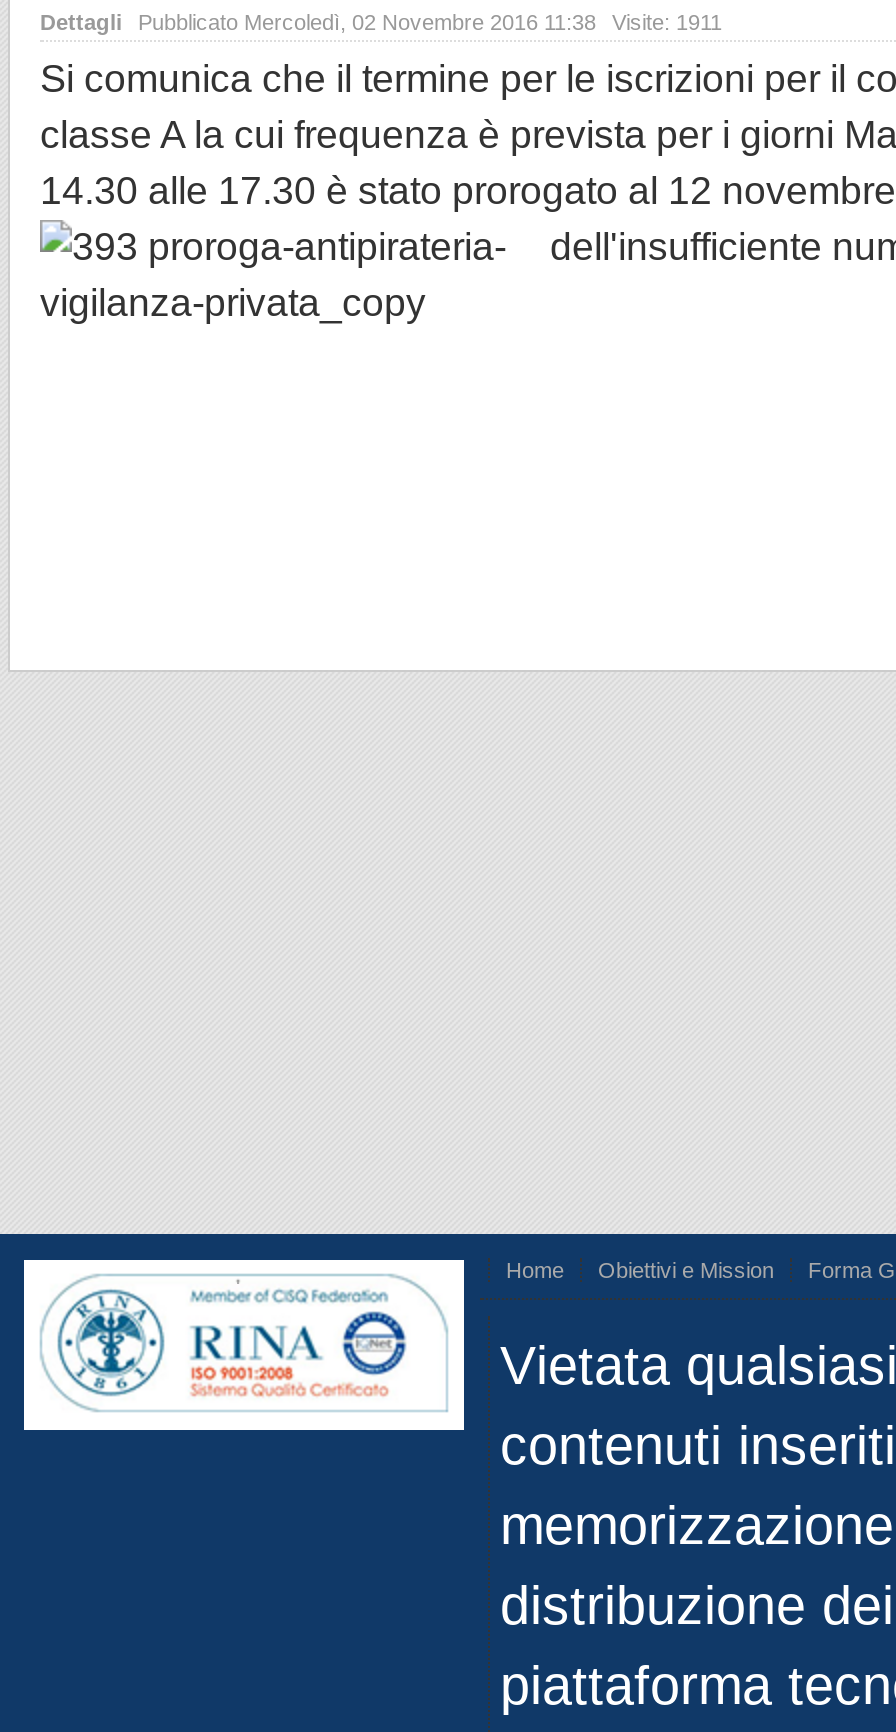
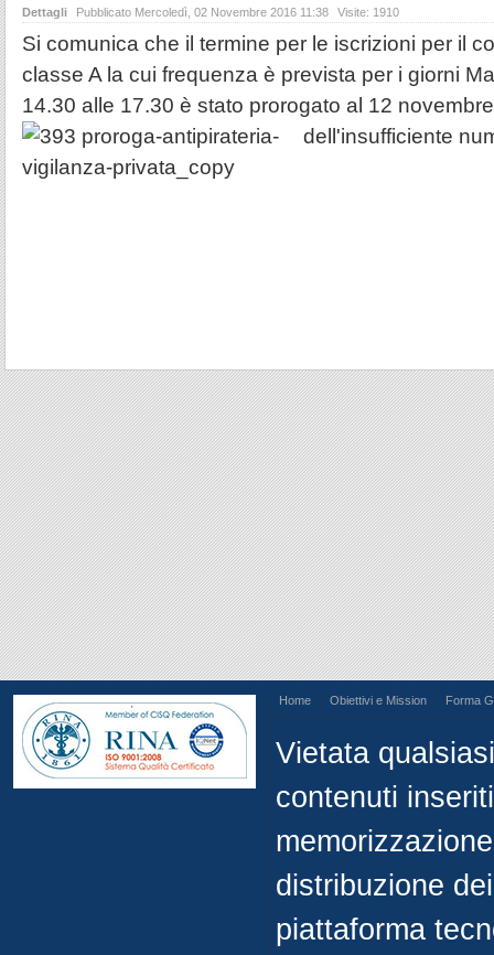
[138,10,722,34] Pubblicato Mercoledì, 02 Novembre 2016 11:38 Visite: 1911 -> [76,6,399,19] Pubblicato Mercoledì, 02 Novembre 2016 11:38 Visite: 1910

